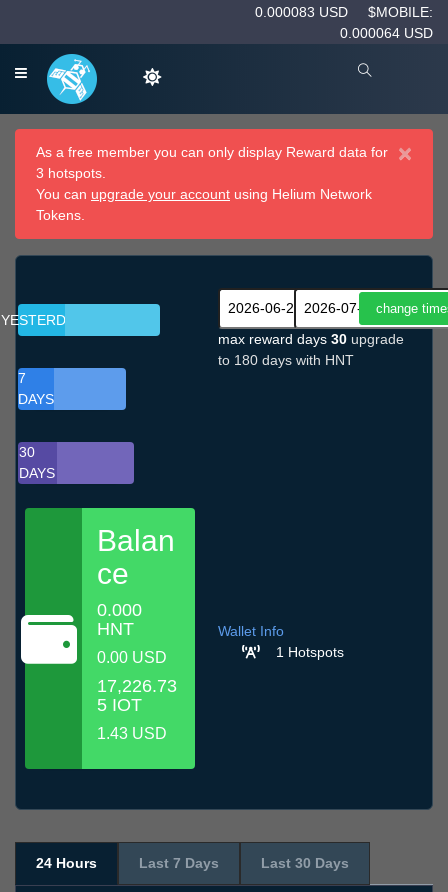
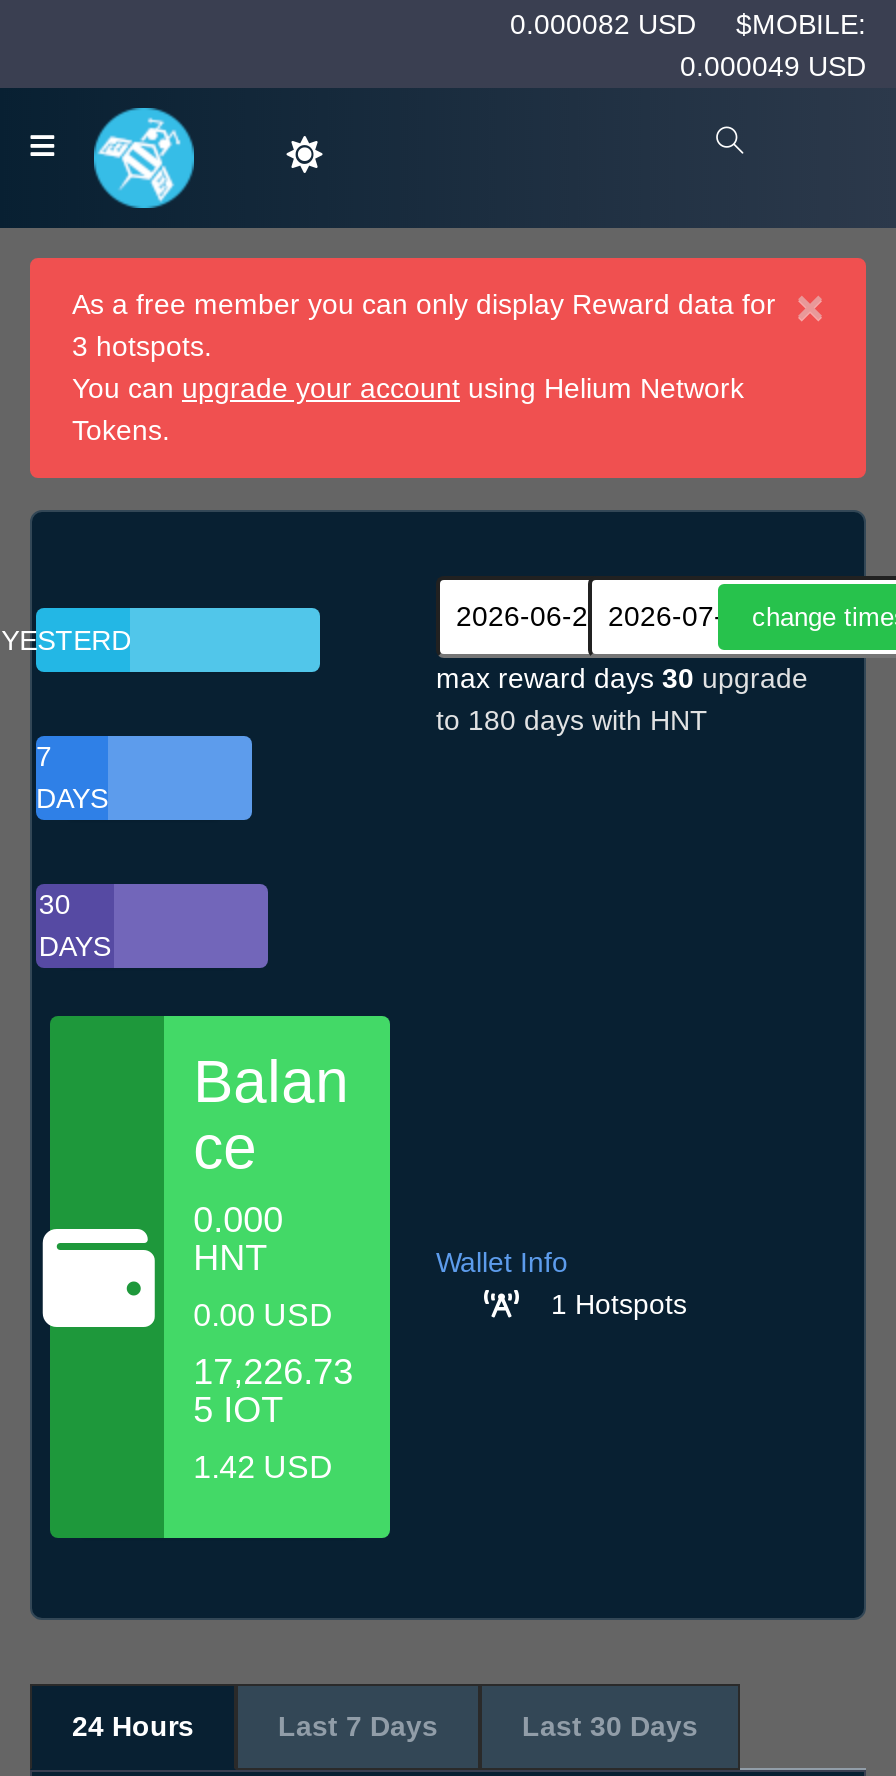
[255,4,433,20] 0.000083 USD $MOBILE: -> [510,8,866,40] 0.000082 USD $MOBILE:
[340,25,433,41] 0.000064 USD -> [680,50,866,82] 0.000049 USD
[97,725,167,742] 1.43 USD -> [193,1451,333,1485] 1.42 USD

